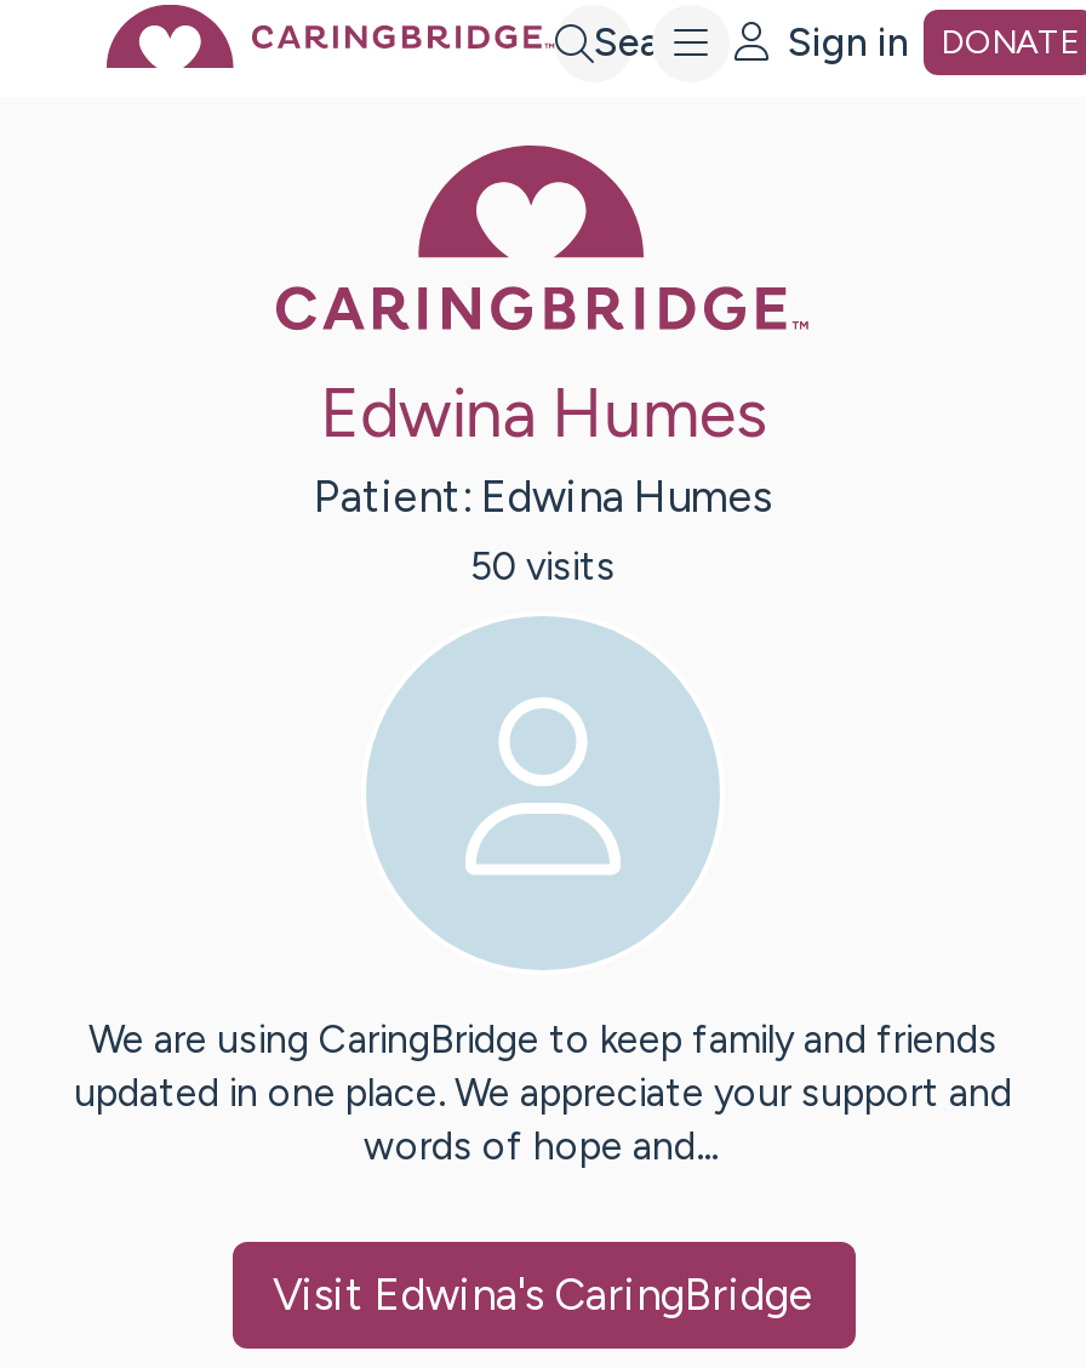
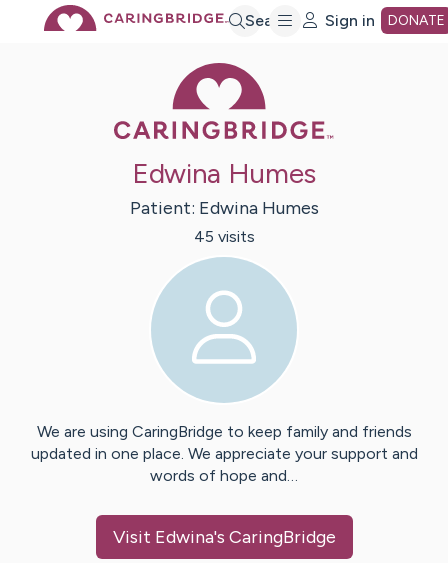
[470,544,616,590] 50 visits -> [193,227,254,246] 45 visits

